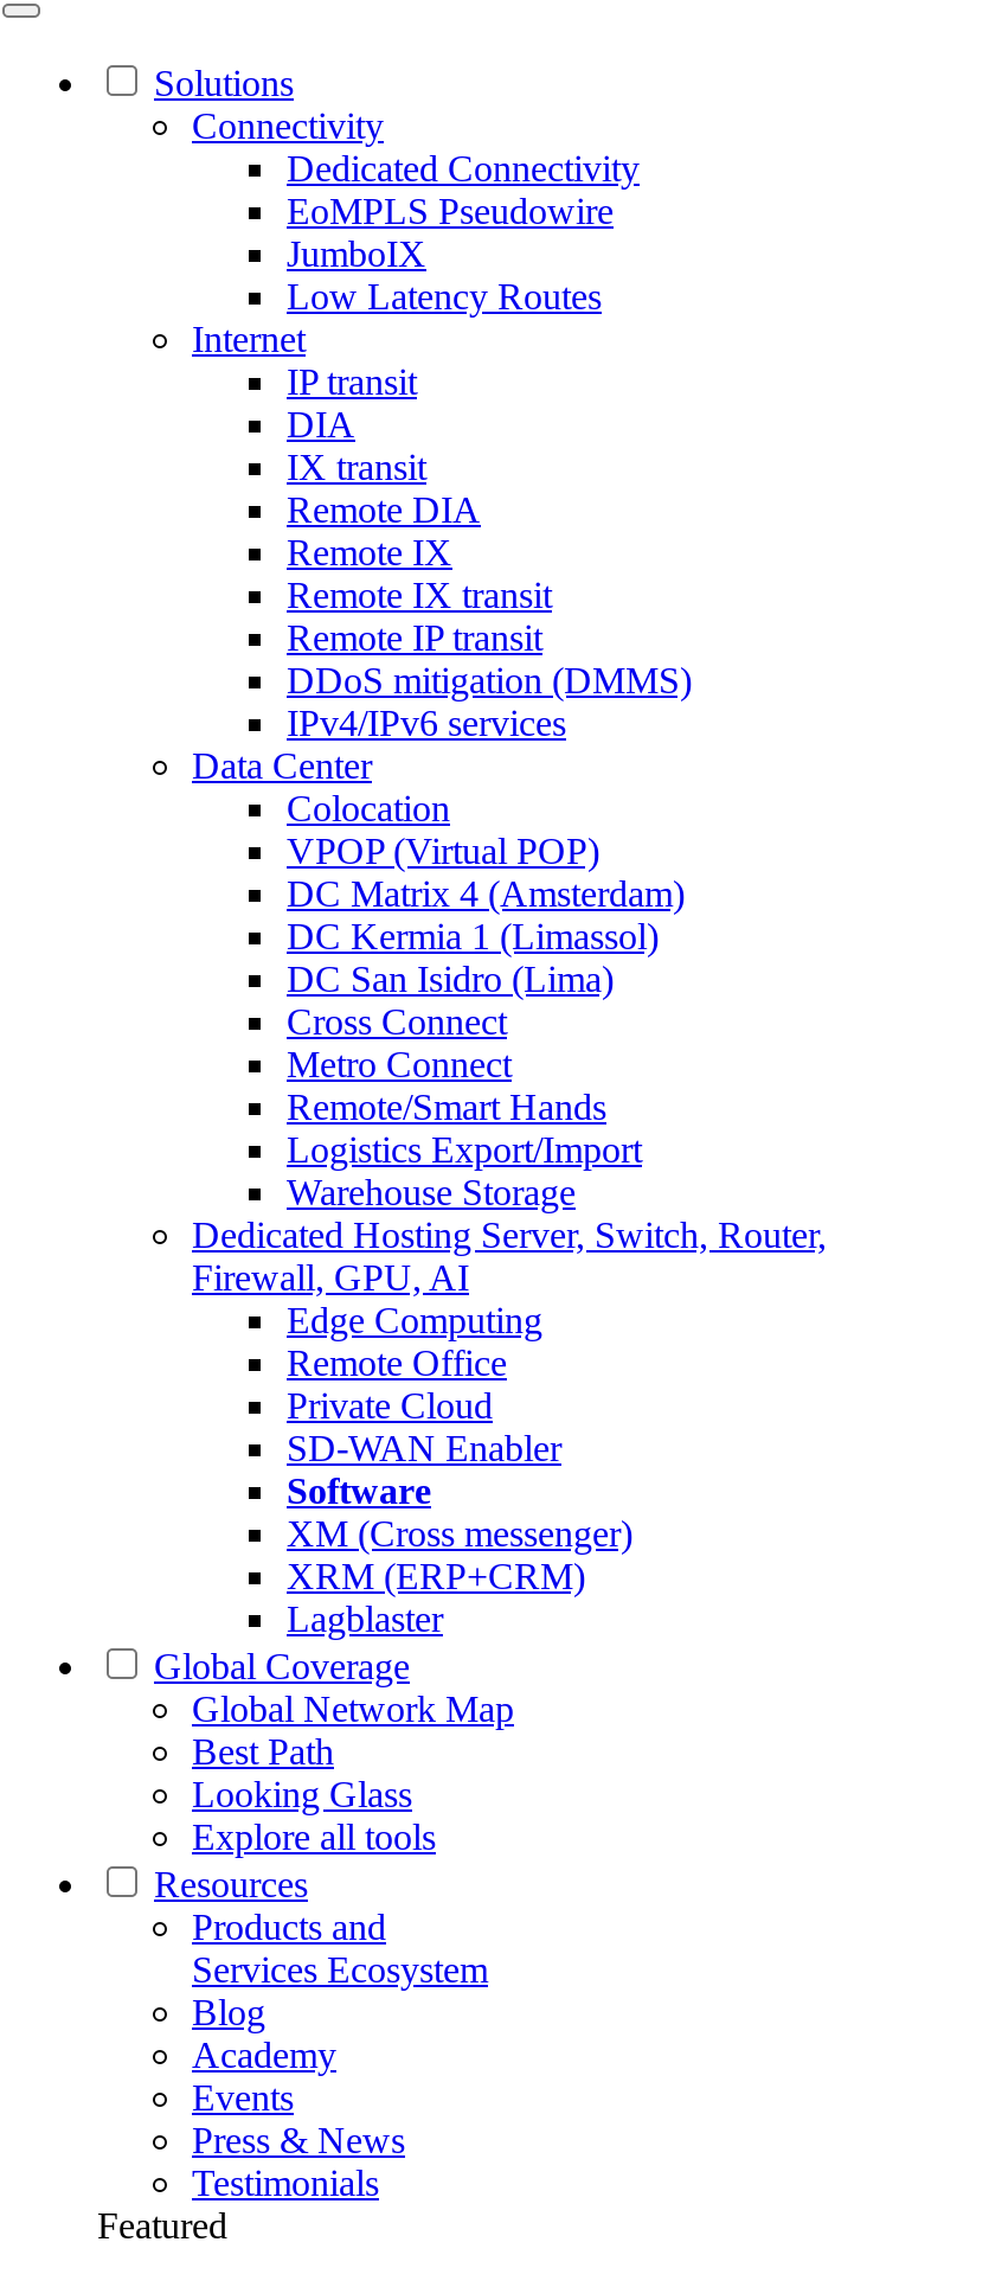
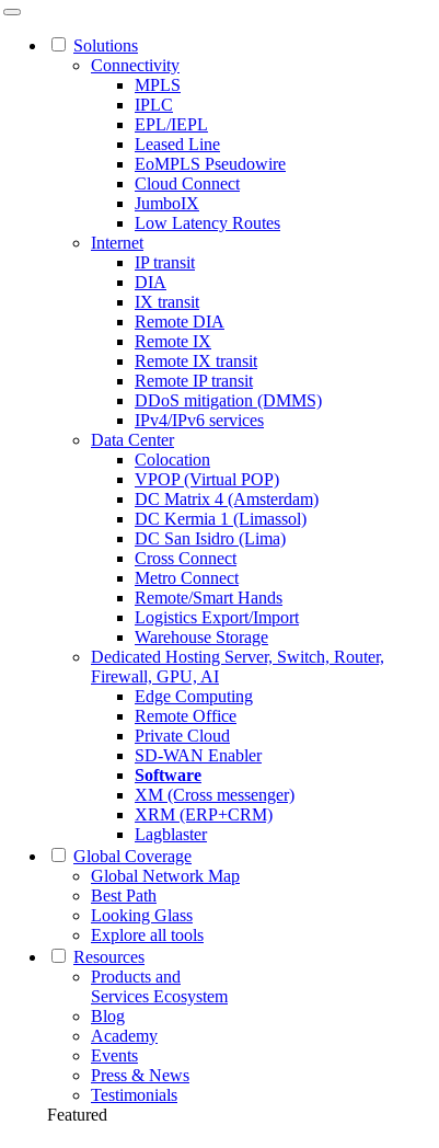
[287,148,640,188] Dedicated Connectivity -> [135,76,220,153] MPLS | IPLC | EPL/IEPL | Leased Line
none -> [135,174,240,193] Cloud Connect

